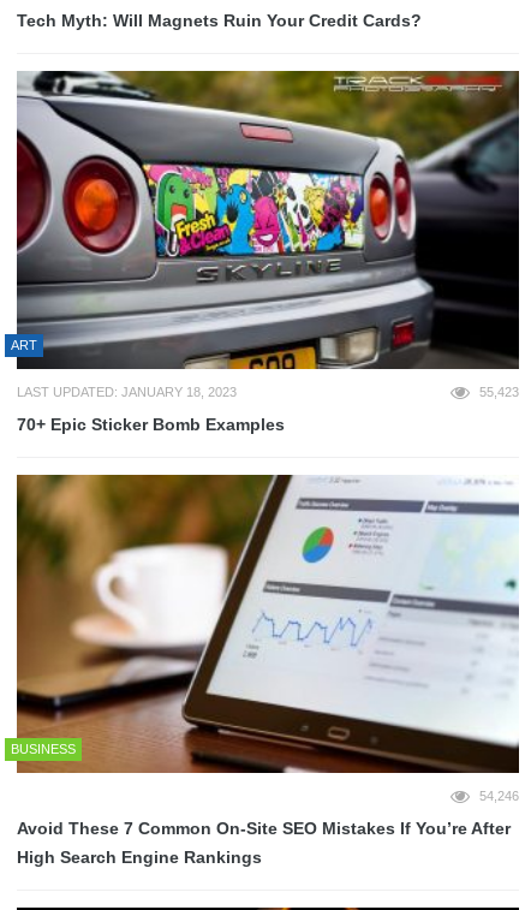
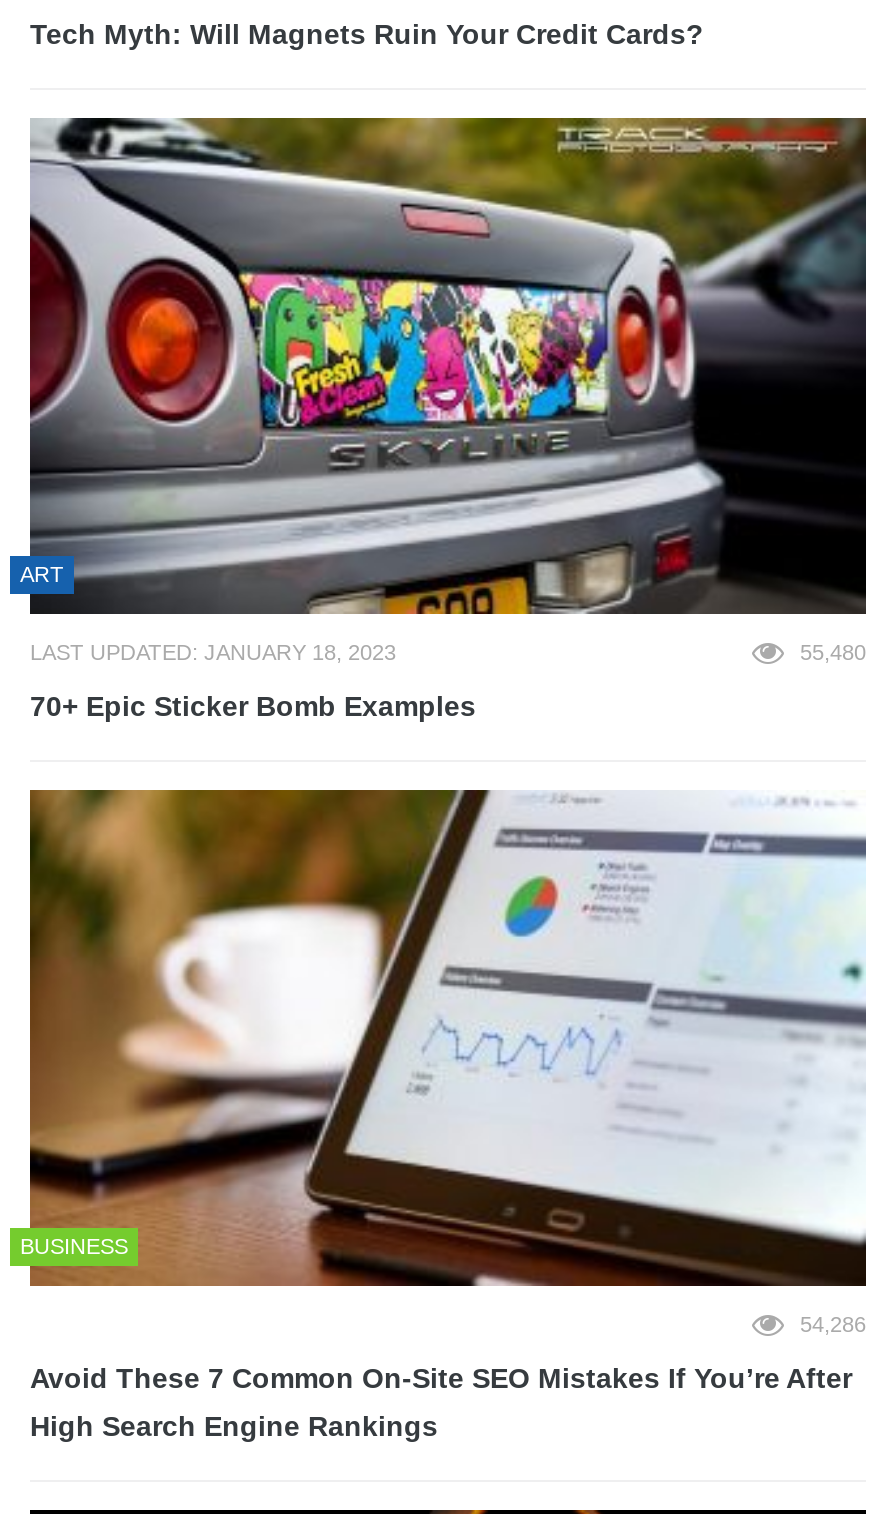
[476,385,519,399] 55,423 -> [794,640,866,664] 55,480
[476,789,519,803] 54,246 -> [794,1312,866,1336] 54,286

